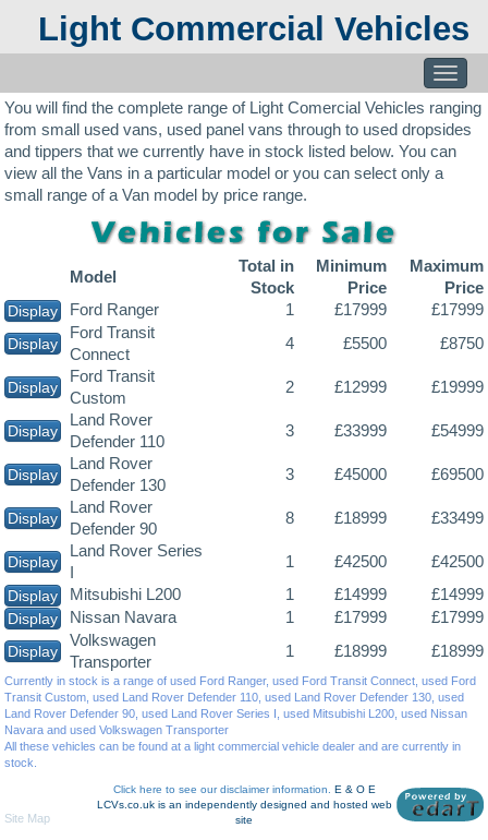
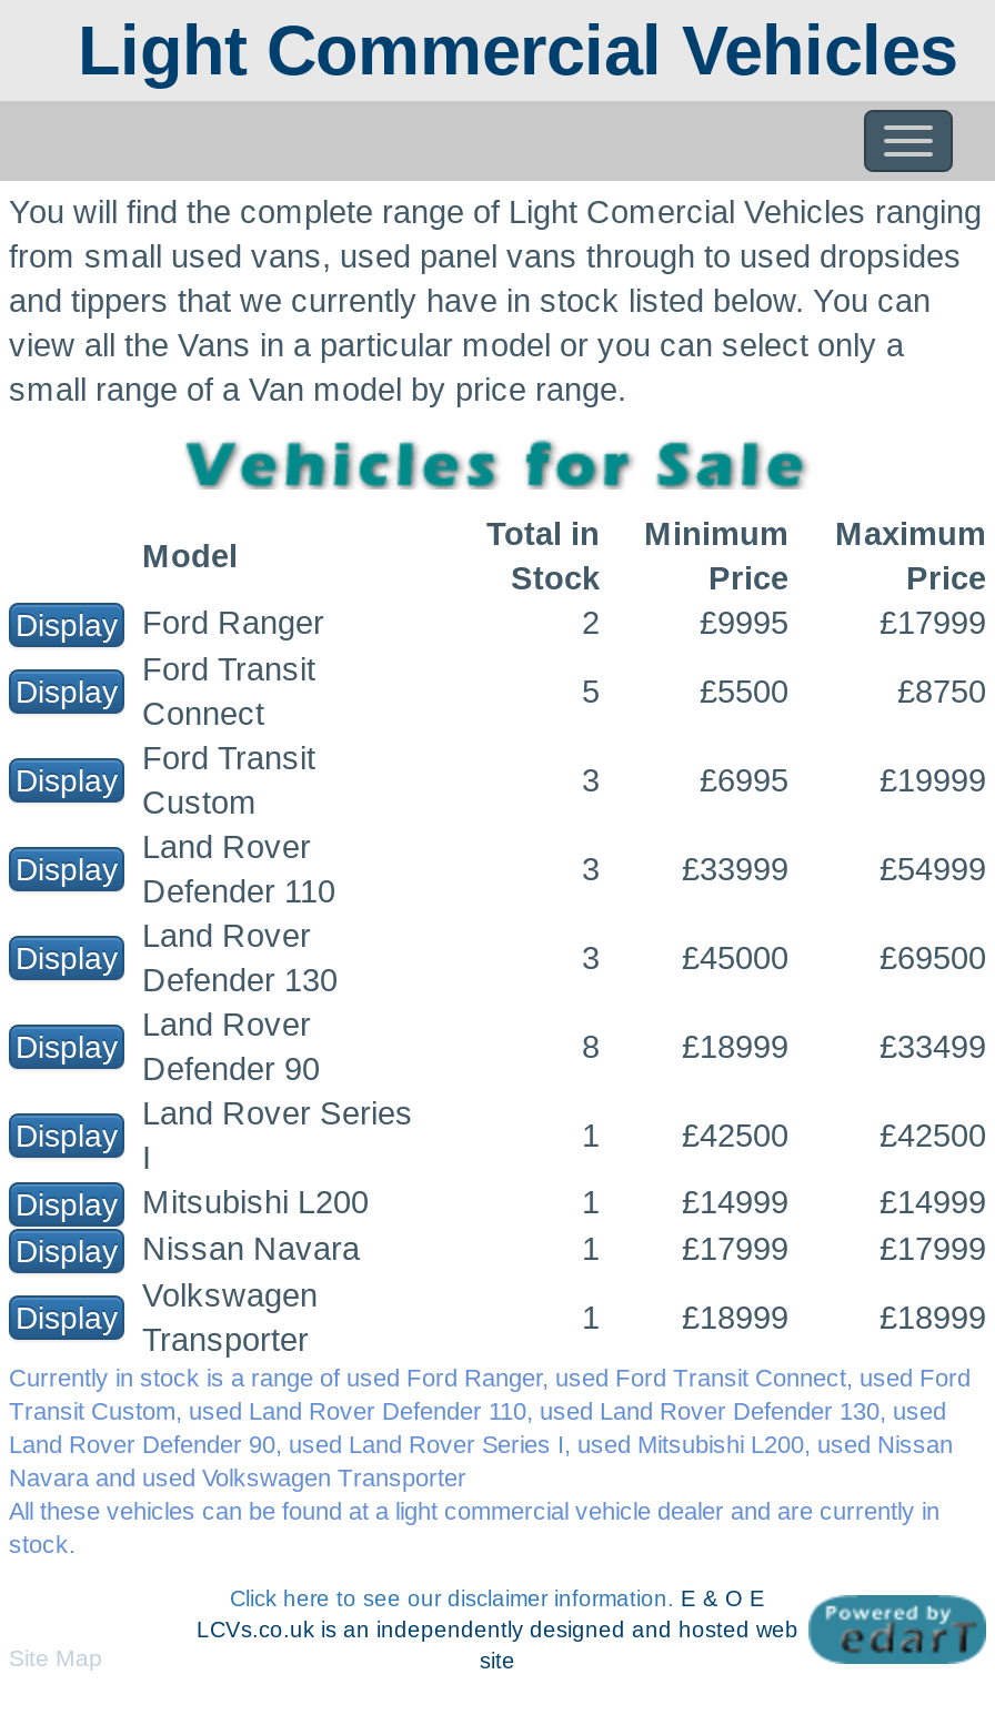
[285,301,294,319] 1 -> [582,605,600,640] 2
[334,301,387,319] £17999 -> [700,605,788,640] £9995
[285,335,294,352] 4 -> [582,674,600,709] 5
[285,379,294,396] 2 -> [582,763,600,798] 3
[334,379,387,396] £12999 -> [700,763,788,798] £6995

